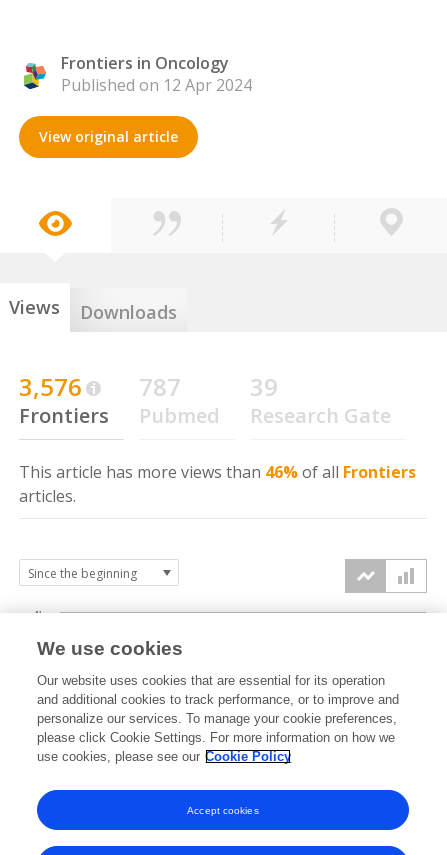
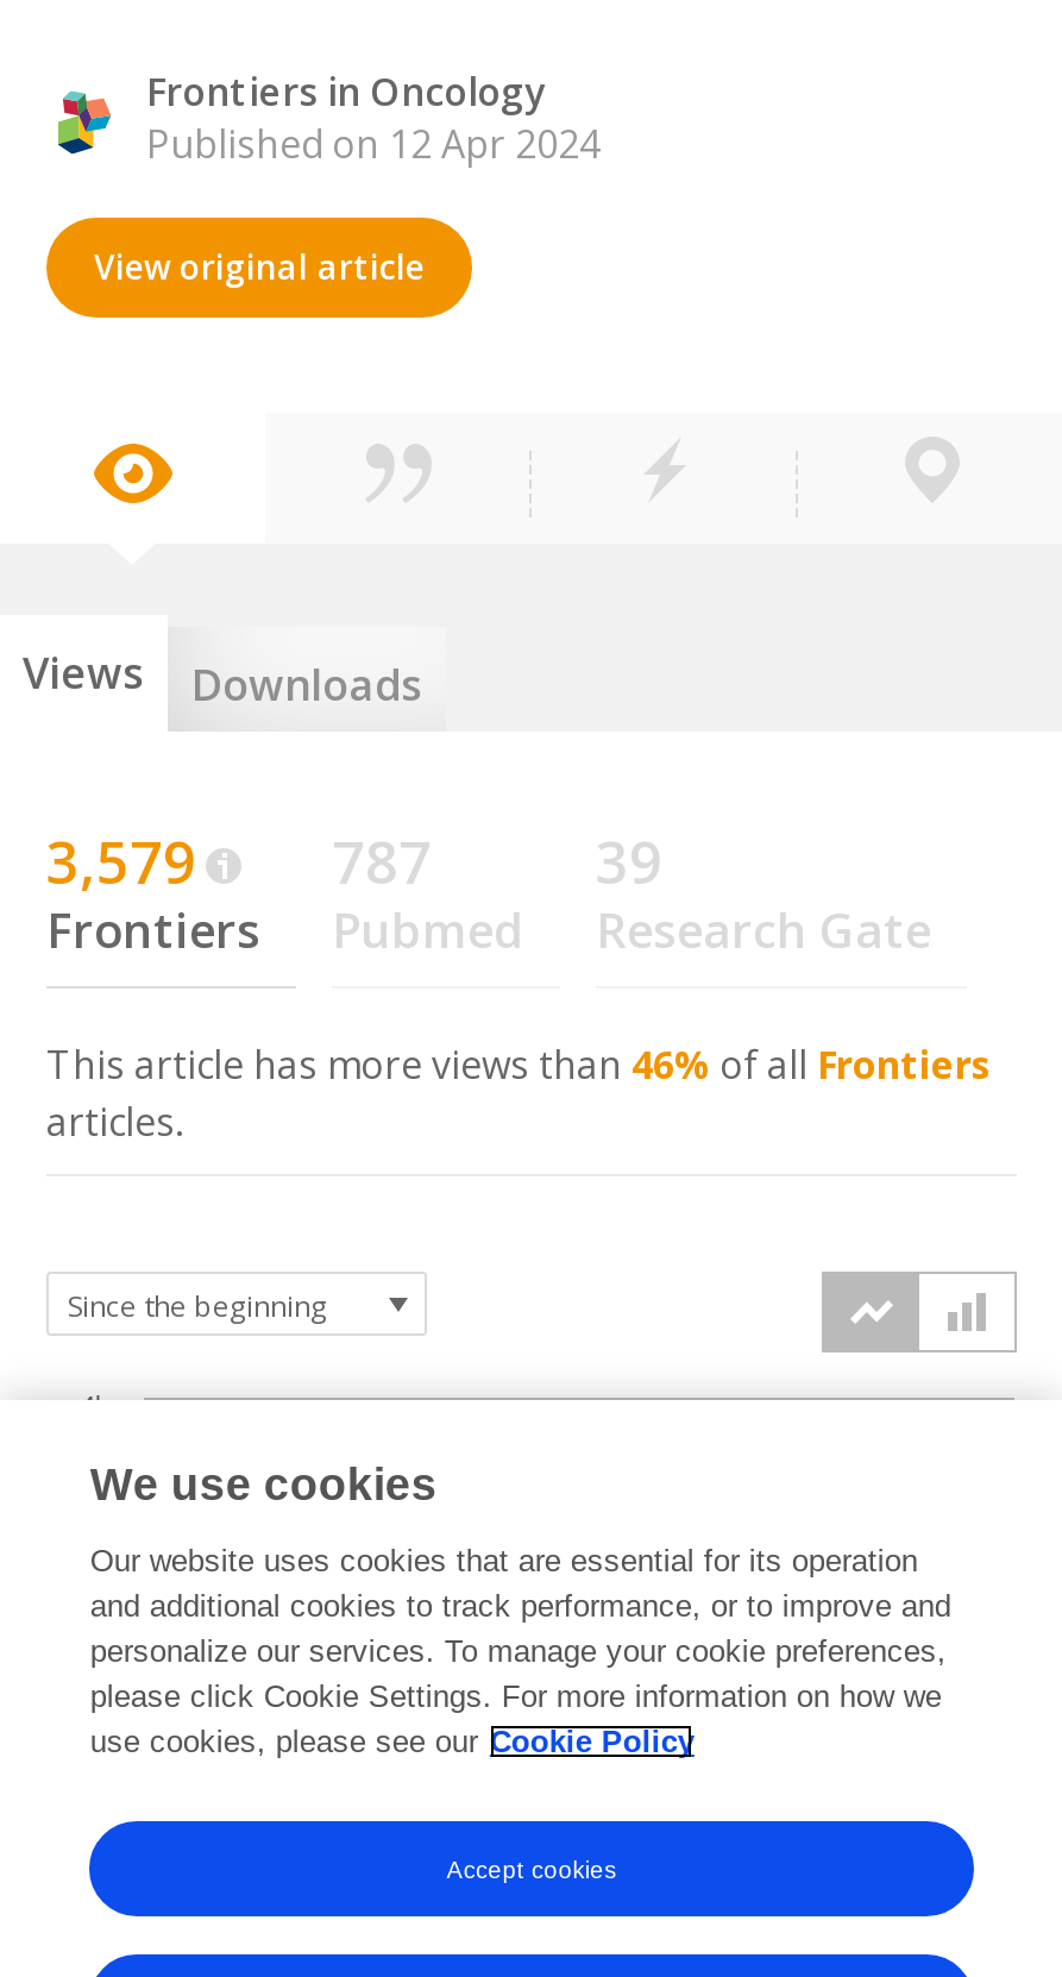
[19,370,82,403] 3,576 -> [46,822,196,900] 3,579

